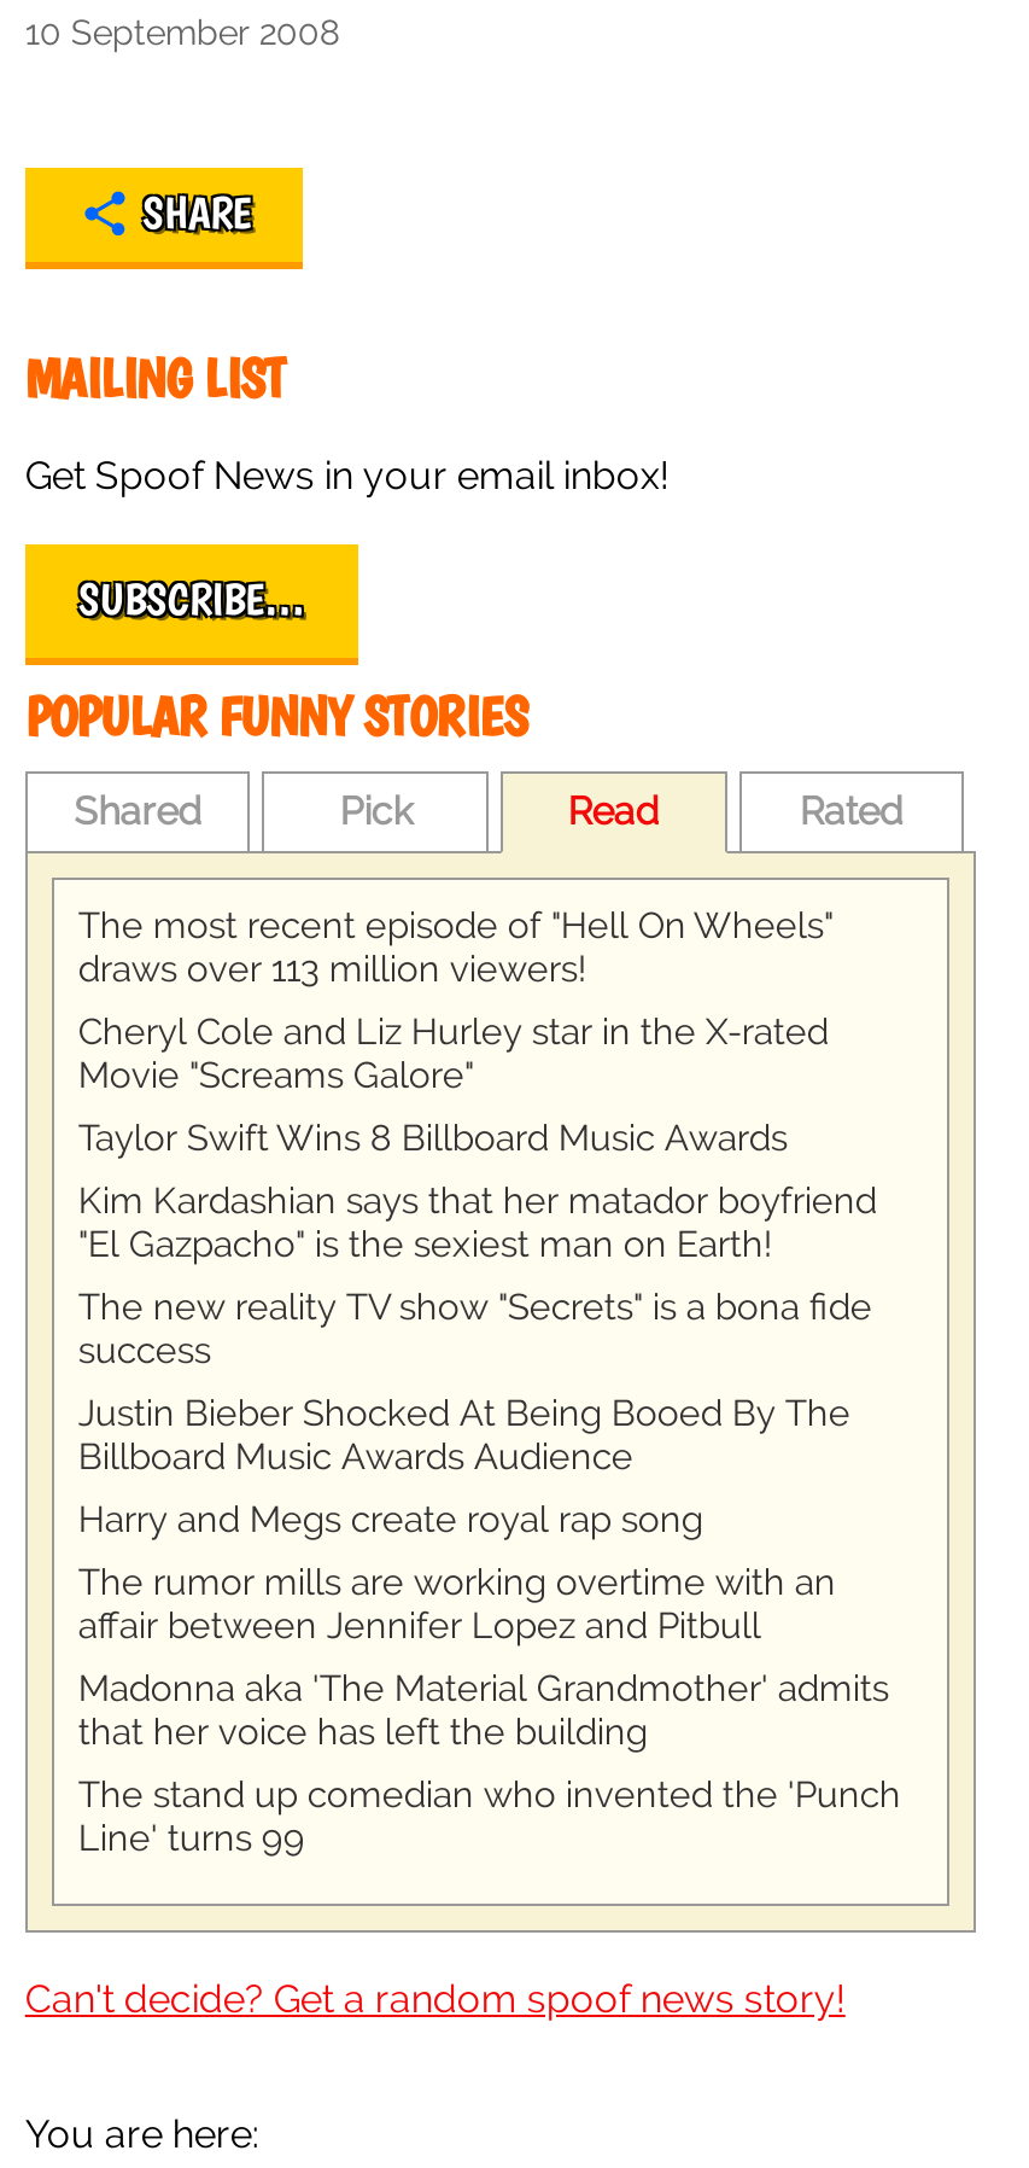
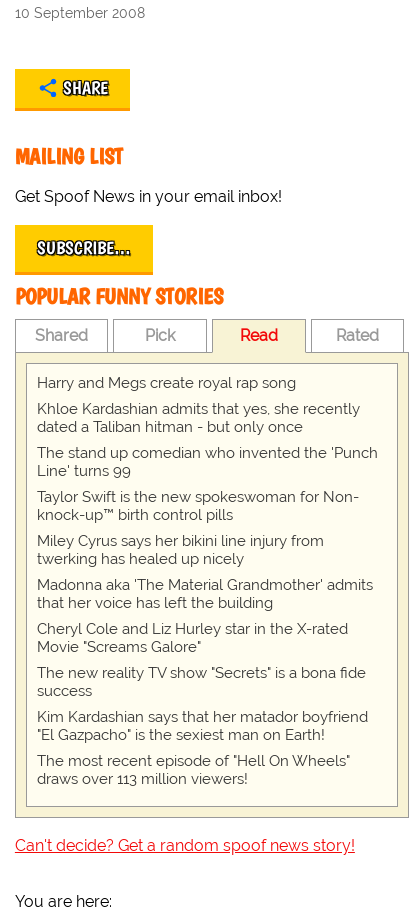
moved [78,903,877,1371] -> [37,620,368,788]: Cheryl Cole and Liz Hurley star in the X-rated | Movie "Screams Galore" | The new reality TV show "Secrets" is a bona fide | success | Kim Kardashian says that her matador boyfriend | "El Gazpacho" is the sexiest man on Earth! | The most recent episode of "Hell On Wheels" | draws over 113 million viewers!
[78,1115,850,1478] Taylor Swift Wins 8 Billboard Music Awards | Justin Bieber Shocked At Being Booed By The | Billboard Music Awards Audience -> none
moved [78,1497,703,1540] -> [37,374,296,392]: Harry and Megs create royal rap song
[78,1560,836,1647] The rumor mills are working overtime with an | affair between Jennifer Lopez and Pitbull -> [37,400,360,436] Khloe Kardashian admits that yes, she recently | dated a Taliban hitman - but only once
moved [78,1666,889,1753] -> [37,576,373,612]: Madonna aka 'The Material Grandmother' admits | that her voice has left the building
moved [78,1772,901,1859] -> [37,444,378,480]: The stand up comedian who invented the 'Punch | Line' turns 99
none -> [37,488,359,568] Taylor Swift is the new spokeswoman for Non- | knock-up™ birth control pills | Miley Cyrus says her bikini line injury from | twerking has healed up nicely

